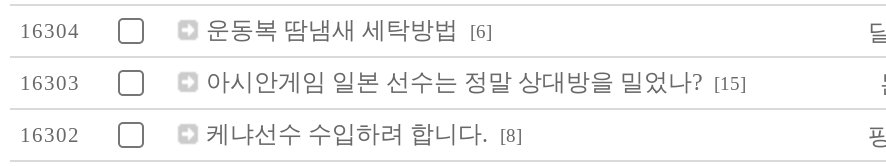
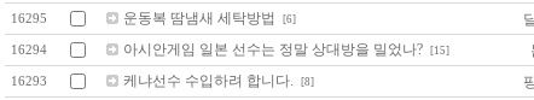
[20,20,80,42] 16304 -> [11,12,47,25] 16295
[20,72,80,94] 16303 -> [11,43,47,57] 16294
[20,124,80,146] 16302 -> [11,75,47,88] 16293

